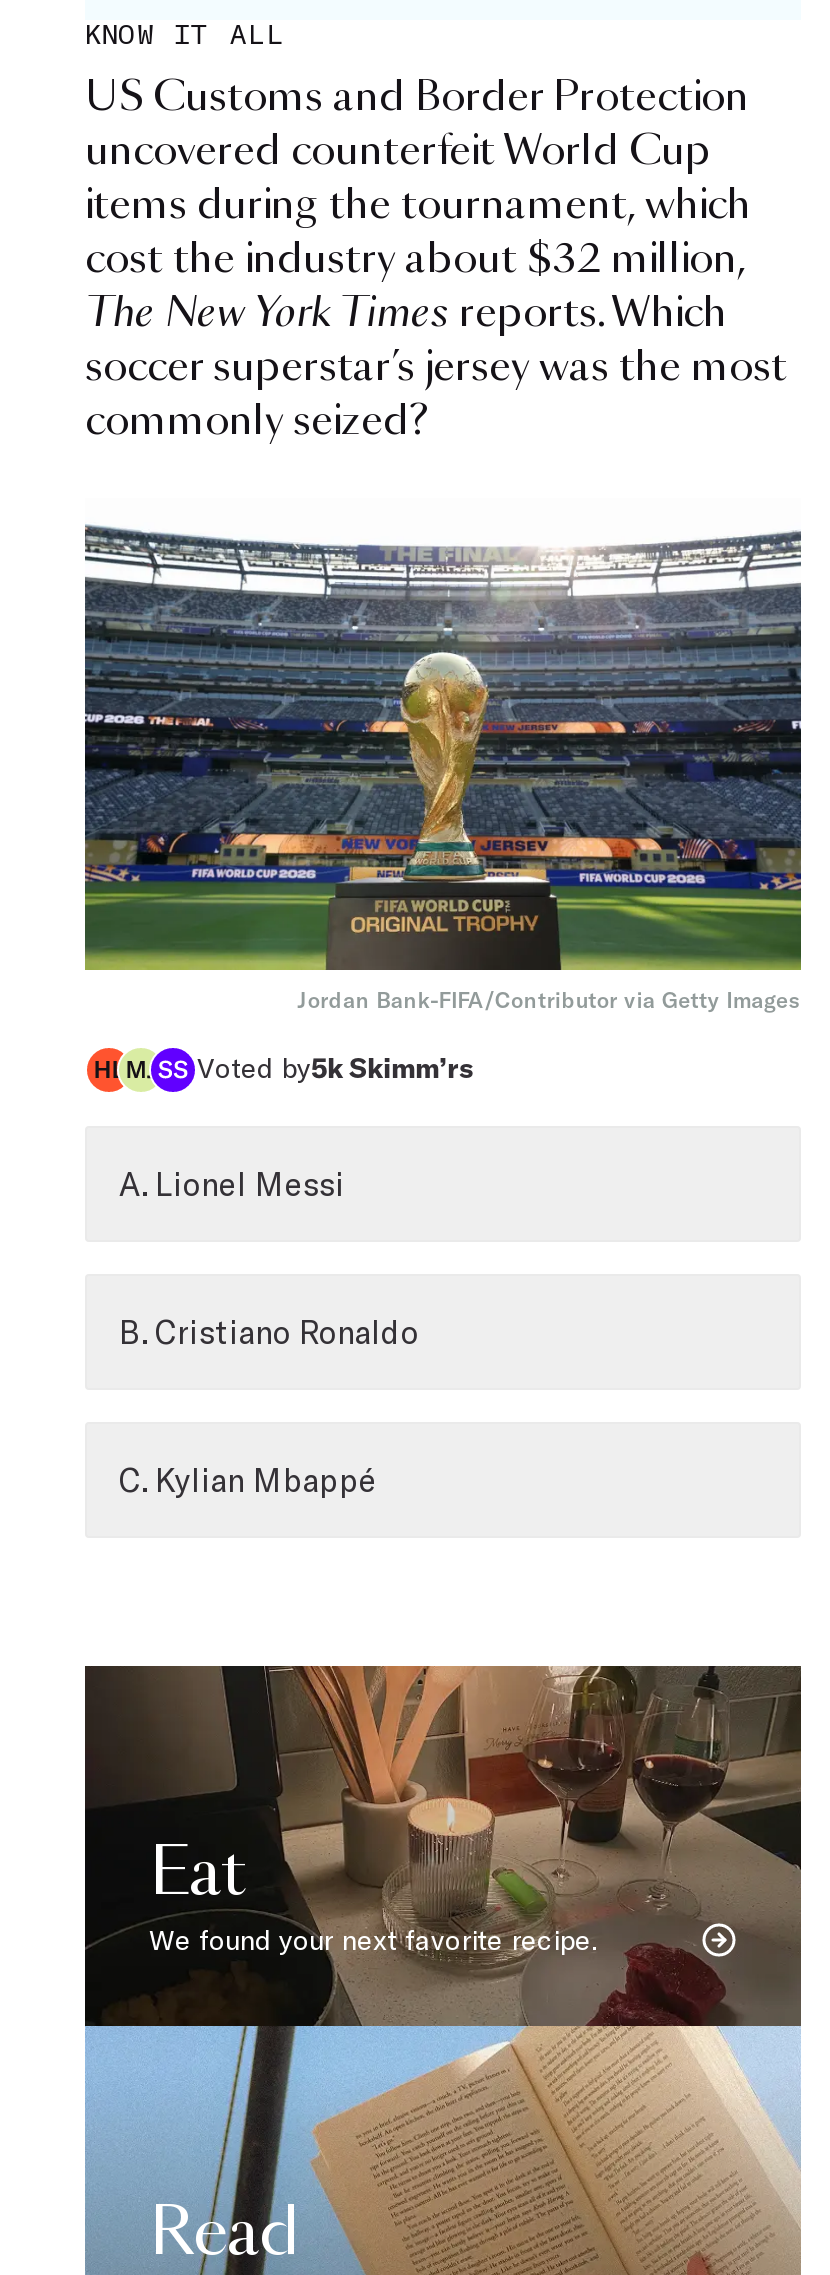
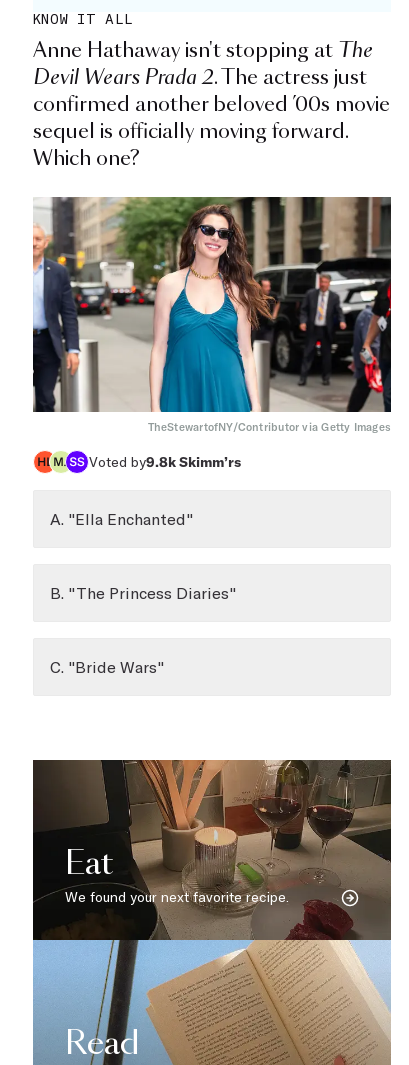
[85,78,787,442] US Customs and Border Protection | uncovered counterfeit World Cup | items during the tournament, which | cost the industry about $32 million, | The New York Times reports. Which | soccer superstar’s jersey was the most | commonly seized? -> [33,41,390,169] Anne Hathaway isn't stopping at The | Devil Wears Prada 2. The actress just | confirmed another beloved ’00s movie | sequel is officially moving forward. | Which one?
[83,522,803,1013] [image] | Jordan Bank-FIFA/Contributor via Getty Images -> [32,204,392,434] [image] | TheStewartofNY/Contributor via Getty Images
[197,1050,473,1086] Voted by5kSkimm’rs -> [89,453,241,471] Voted by9.8kSkimm’rs
[119,1163,345,1203] A. Lionel Messi -> [50,509,193,529] A. "Ella Enchanted"
[119,1311,419,1351] B. Cristiano Ronaldo -> [50,583,236,603] B. "The Princess Diaries"
[119,1459,377,1499] C. Kylian Mbappé -> [50,657,164,677] C. "Bride Wars"

